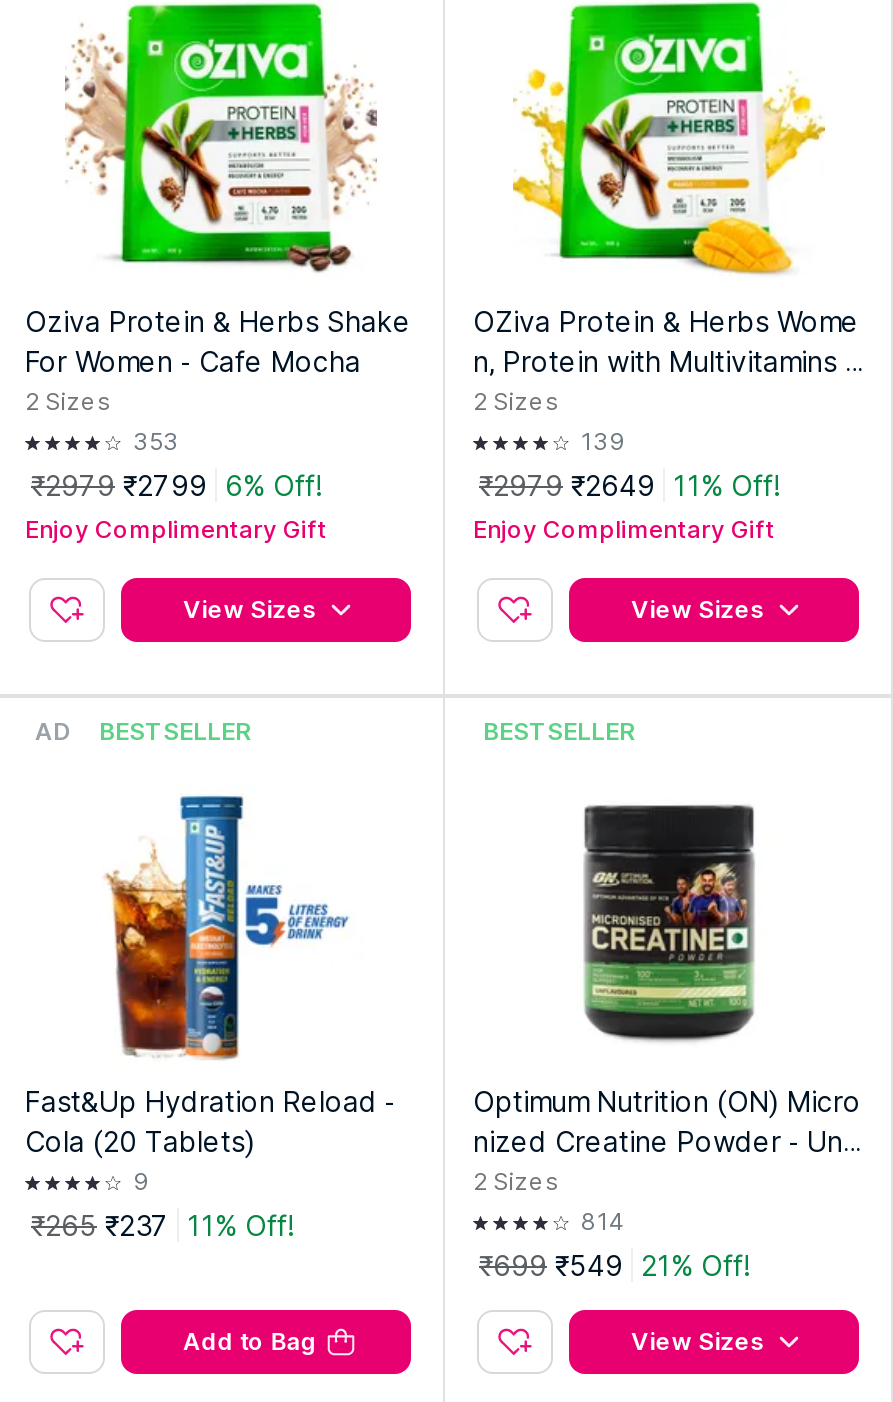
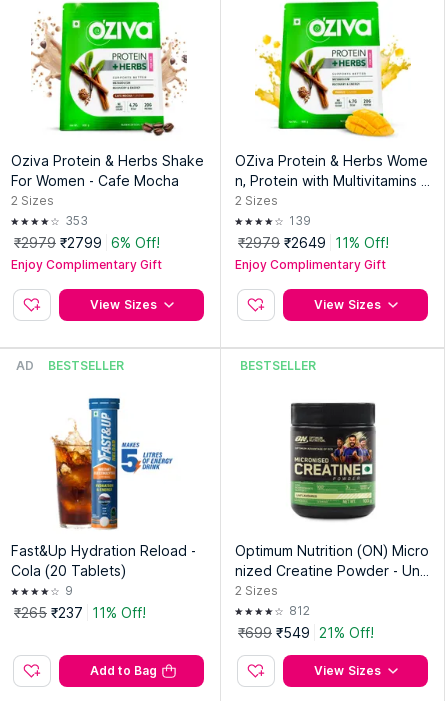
[581,1205,625,1235] 814 -> [289,603,310,618] 812

